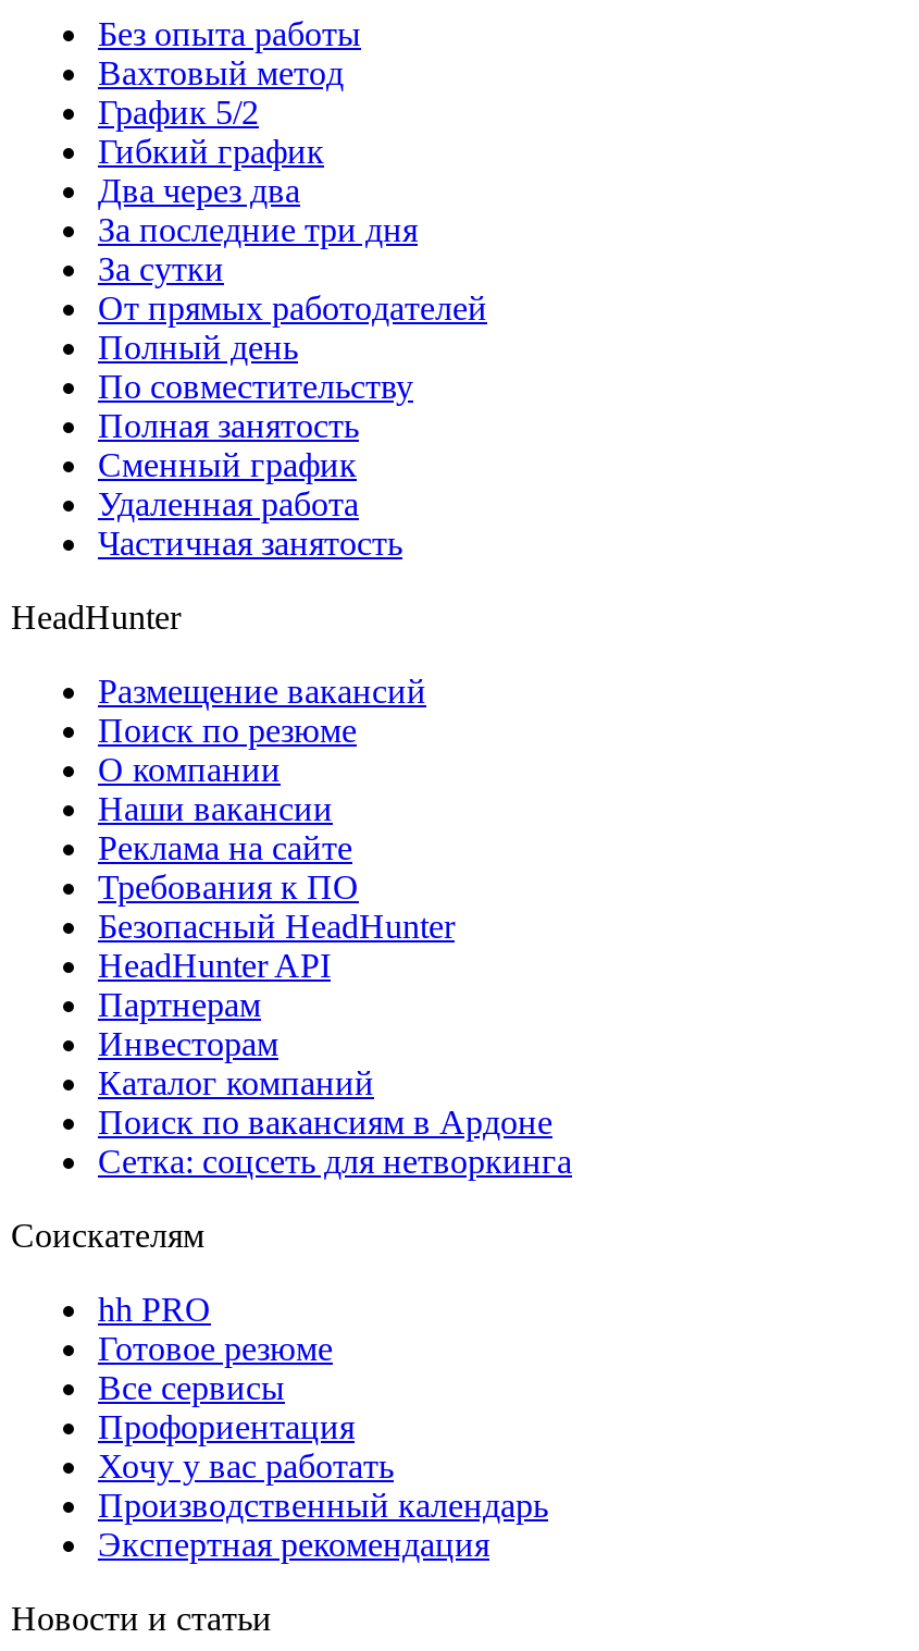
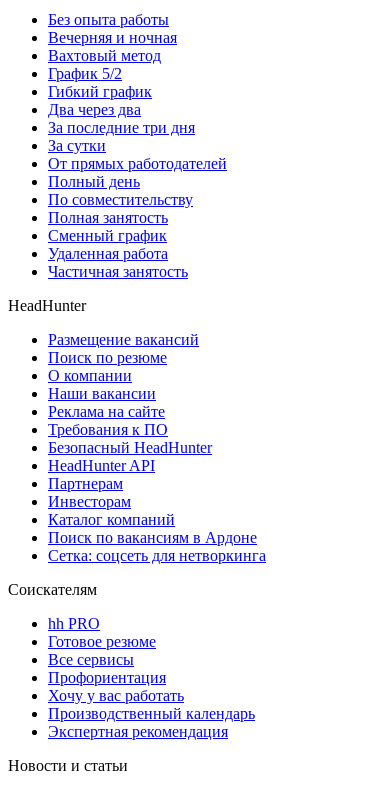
none -> [48,29,177,46] Вечерняя и ночная

